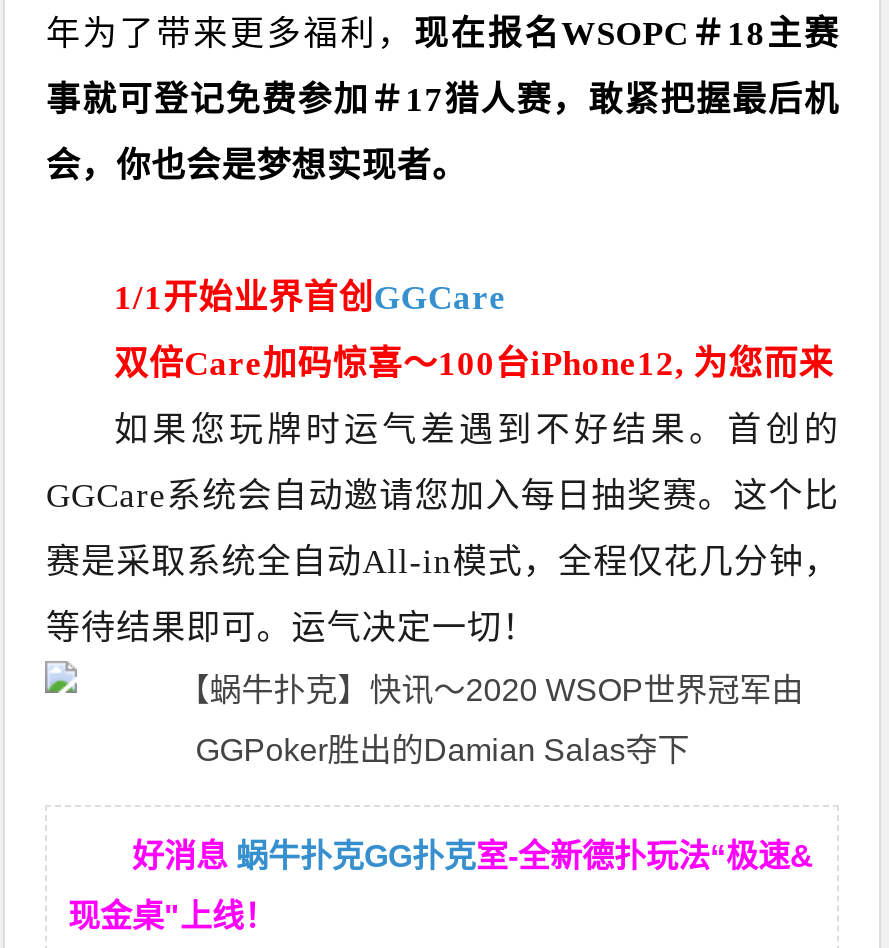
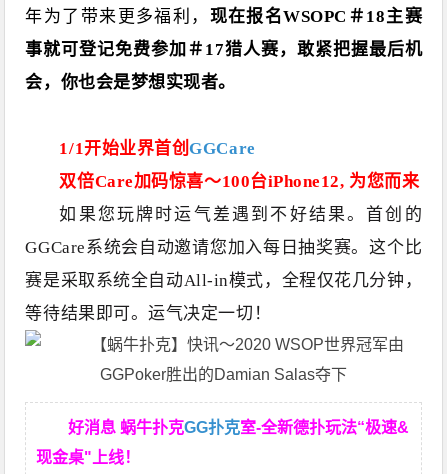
[132,839,814,873] 好消息蜗牛扑克GG扑克室-全新德扑玩法“极速& -> [68,419,409,436] 好消息 蜗牛扑克GG扑克室-全新德扑玩法“极速&

